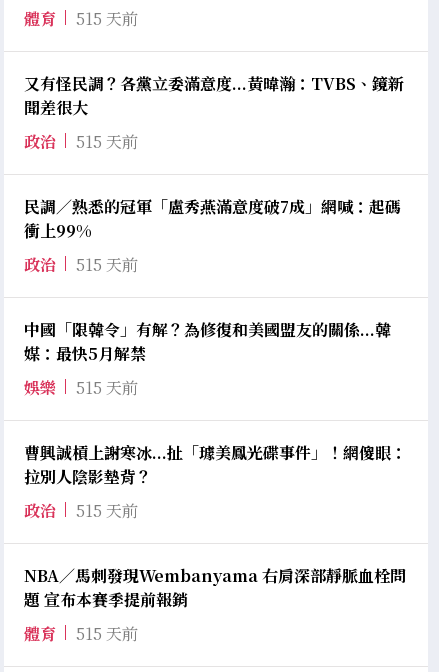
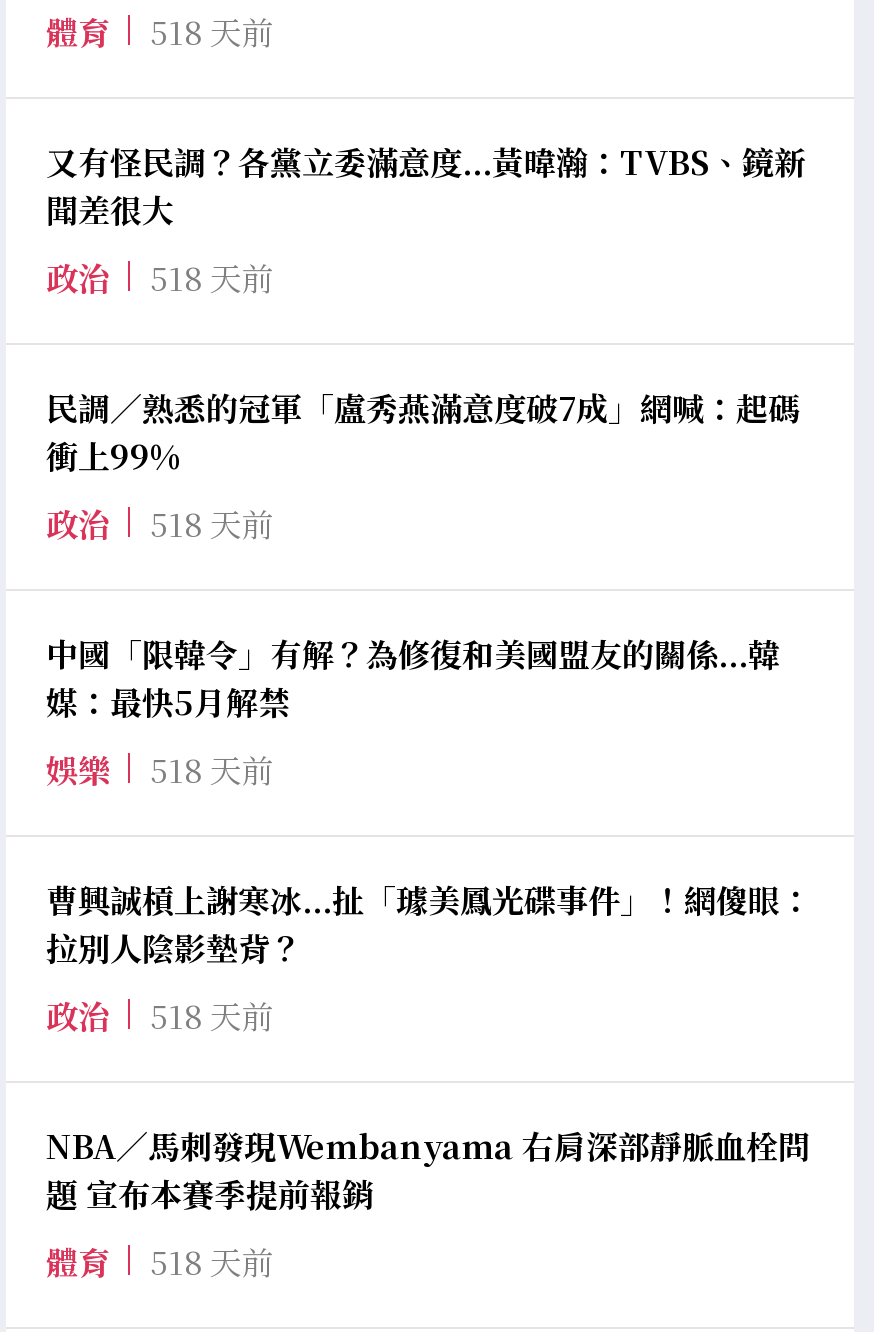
[76,7,138,30] 515 天前 -> [150,10,274,56] 518 天前
[24,130,138,153] 政治 515 天前 -> [46,256,274,302] 政治 518 天前
[24,253,138,276] 政治 515 天前 -> [46,502,274,548] 政治 518 天前
[24,376,138,399] 娛樂 515 天前 -> [46,748,274,794] 娛樂 518 天前
[24,499,138,522] 政治 515 天前 -> [46,994,274,1040] 政治 518 天前
[76,622,138,645] 515 天前 -> [150,1240,274,1286] 518 天前

